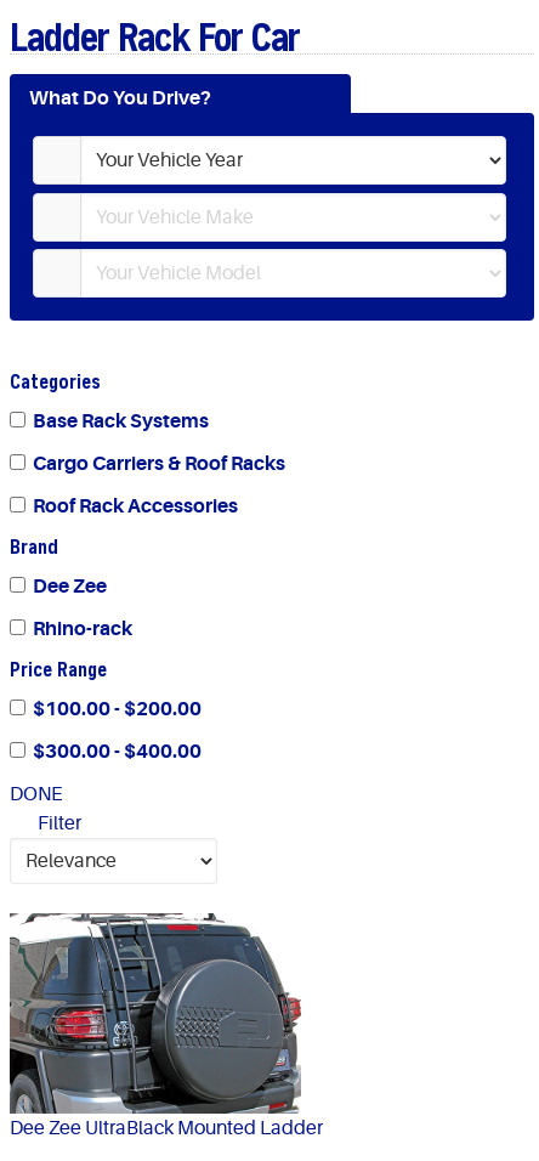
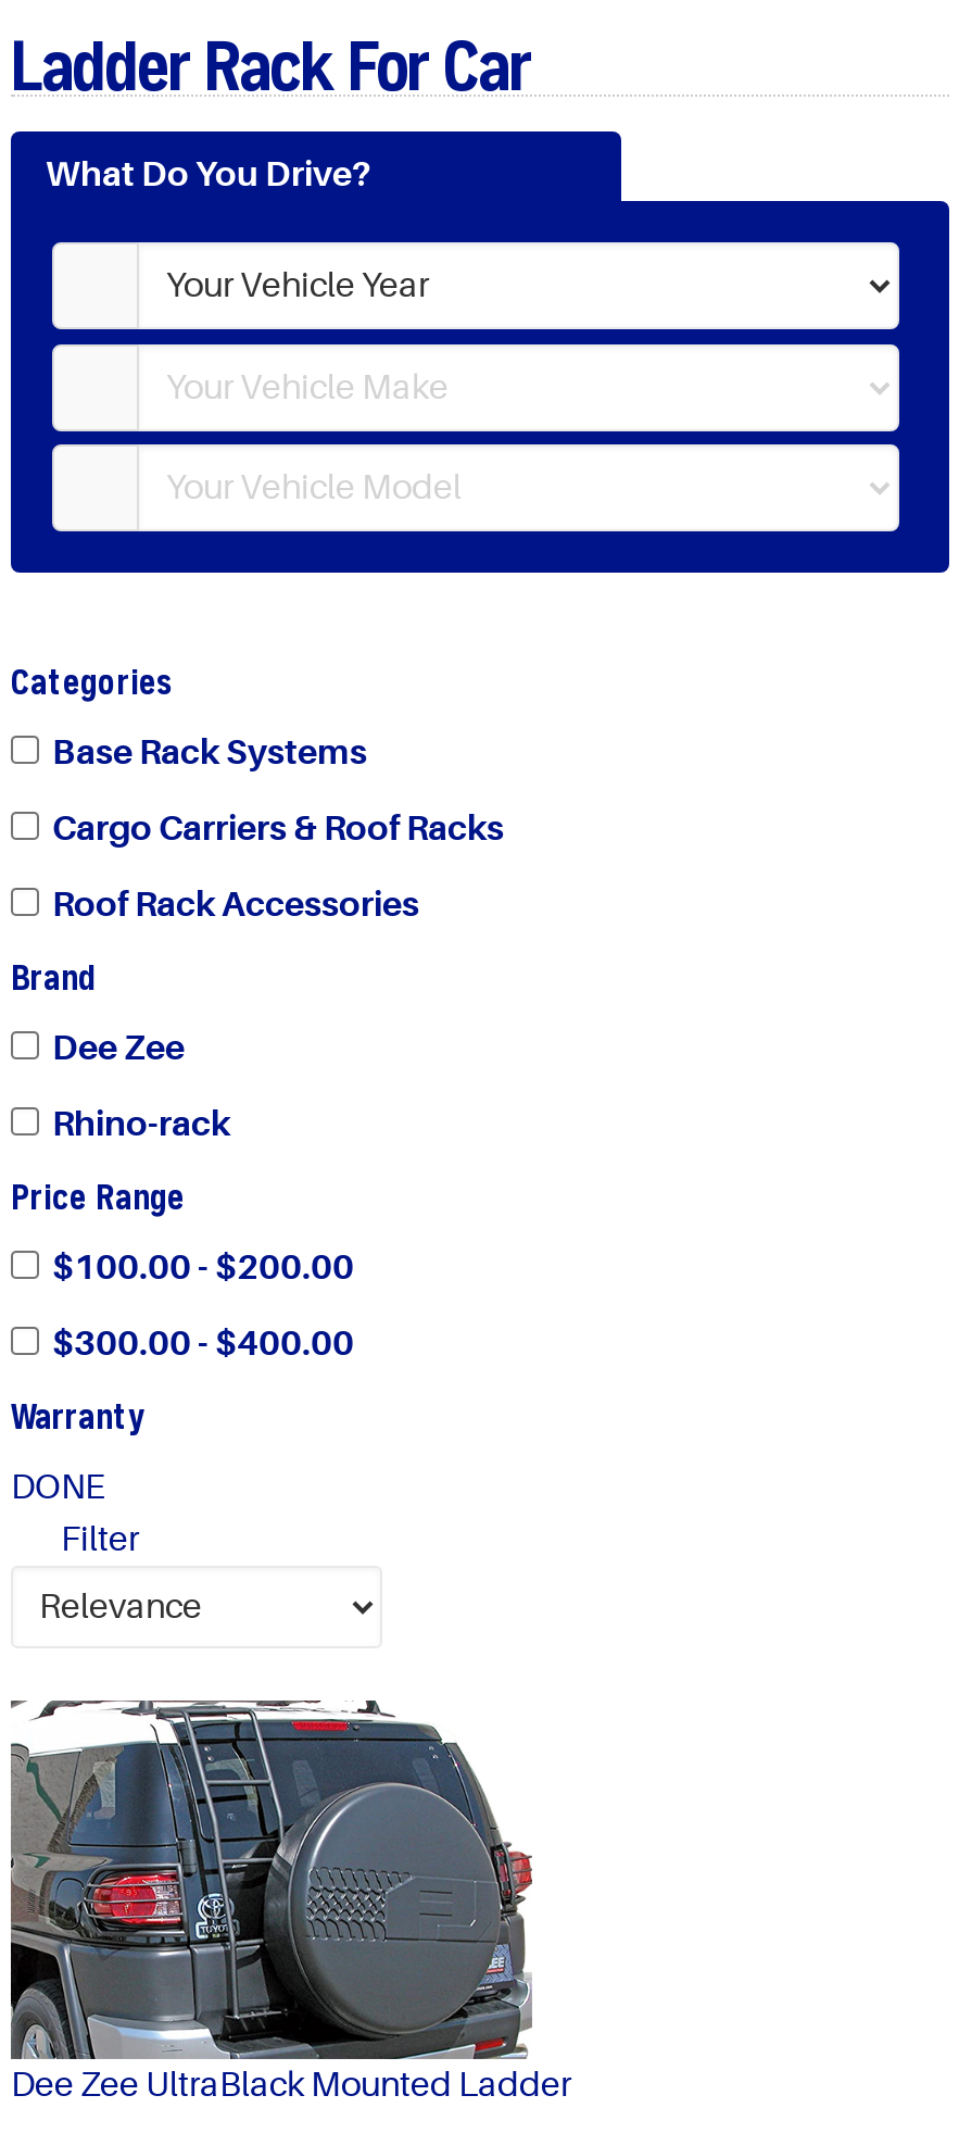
none -> [11,1394,143,1436] Warranty

